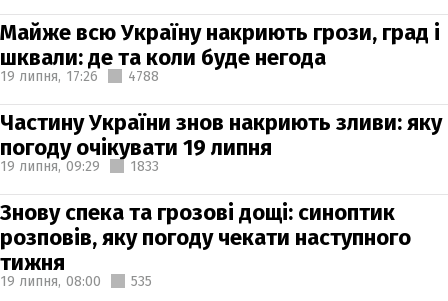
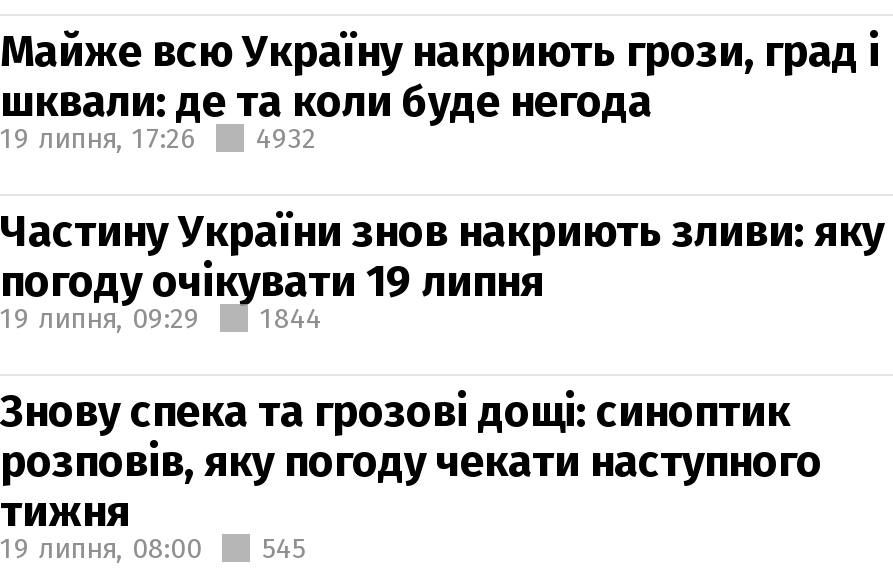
[0,67,159,84] 19 липня, 17:26 4788 -> [0,121,316,155] 19 липня, 17:26 4932
[0,157,159,174] 19 липня, 09:29 1833 -> [0,301,322,335] 19 липня, 09:29 1844
[0,272,152,289] 19 липня, 08:00 535 -> [0,531,306,565] 19 липня, 08:00 545

